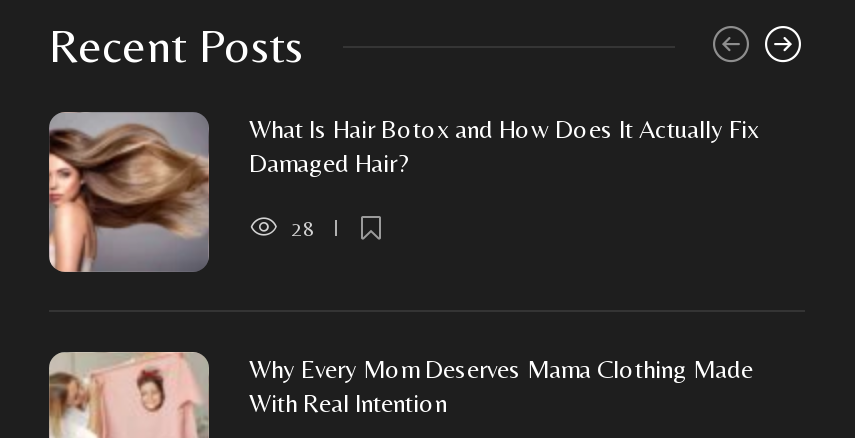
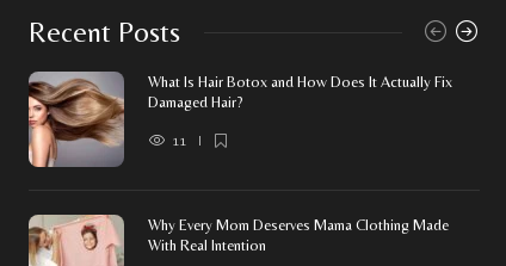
[285,217,315,241] 28 -> [169,134,187,148] 11

